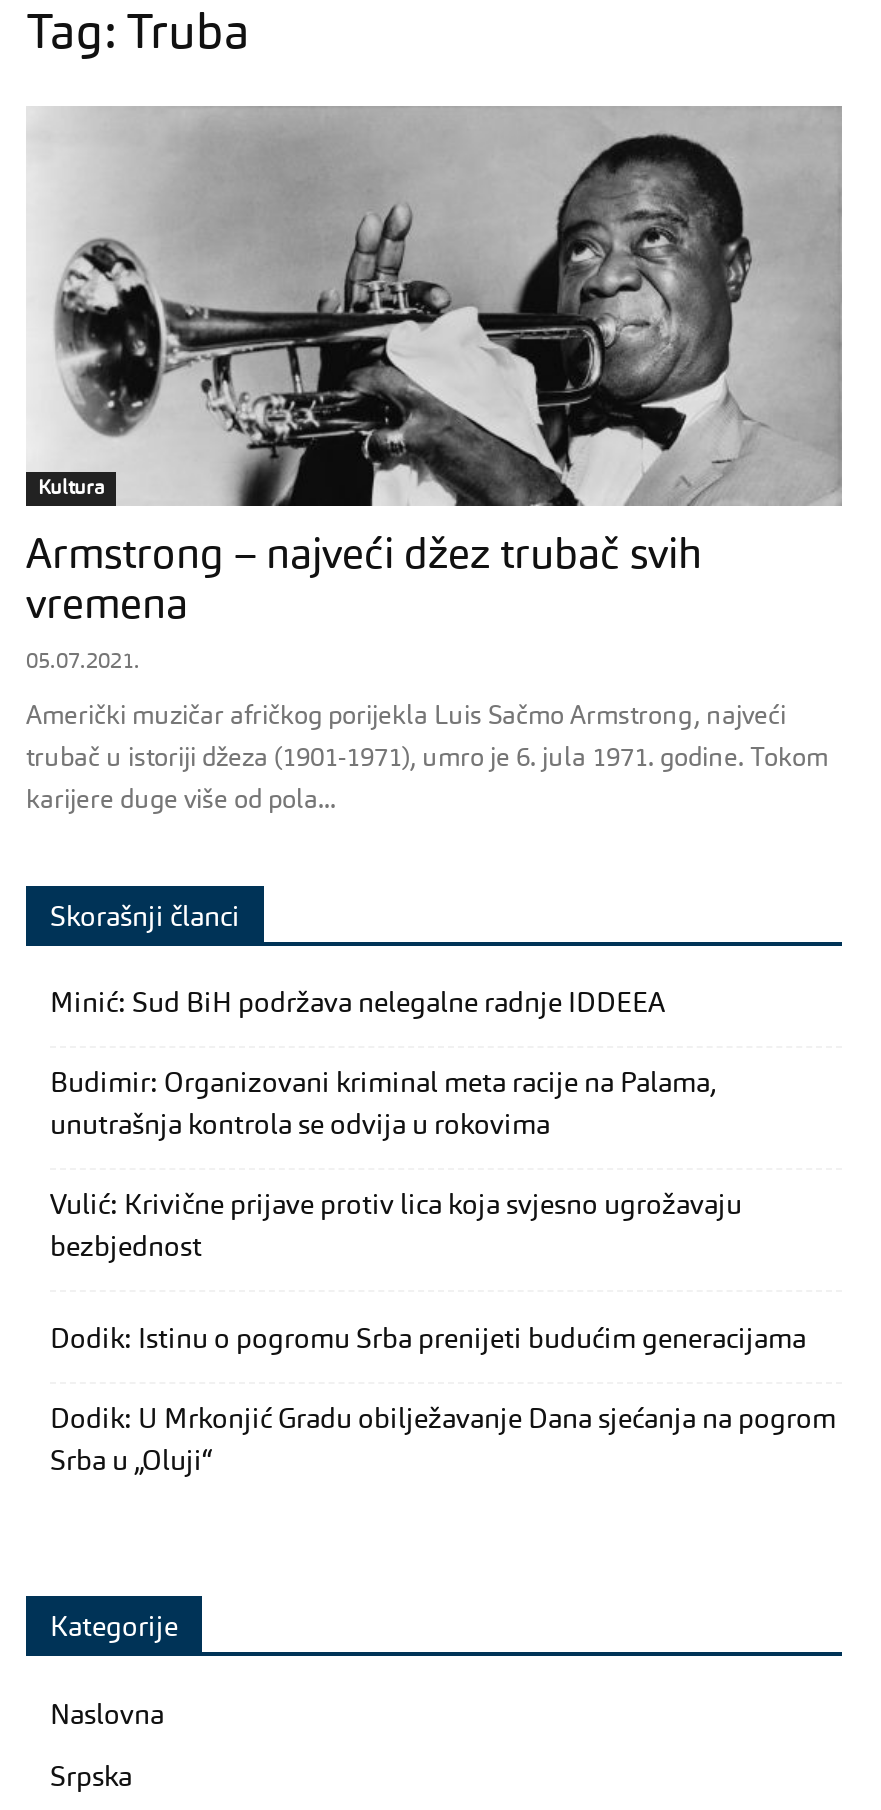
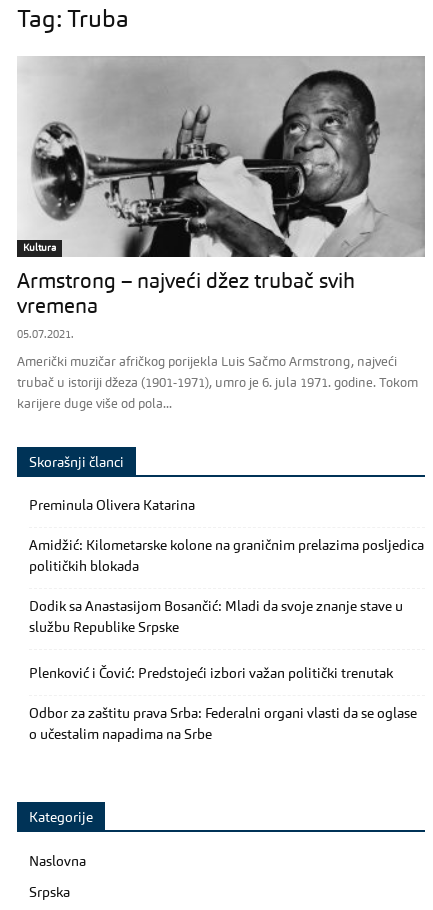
[50,990,666,1018] Minić: Sud BiH podržava nelegalne radnje IDDEEA -> [29,499,195,513] Preminula Olivera Katarina
[50,1070,716,1098] Budimir: Organizovani kriminal meta racije na Palama, -> [29,539,424,553] Amidžić: Kilometarske kolone na graničnim prelazima posljedica
[50,1112,550,1140] unutrašnja kontrola se odvija u rokovima -> [29,560,139,574] političkih blokada
[50,1192,742,1220] Vulić: Krivične prijave protiv lica koja svjesno ugrožavaju -> [29,600,403,614] Dodik sa Anastasijom Bosančić: Mladi da svoje znanje stave u
[50,1234,202,1262] bezbjednost -> [29,621,179,635] službu Republike Srpske
[50,1326,806,1354] Dodik: Istinu o pogromu Srba prenijeti budućim generacijama -> [29,667,393,681] Plenković i Čović: Predstojeći izbori važan politički trenutak
[50,1406,836,1434] Dodik: U Mrkonjić Gradu obilježavanje Dana sjećanja na pogrom -> [29,707,417,721] Odbor za zaštitu prava Srba: Federalni organi vlasti da se oglase
[50,1448,212,1476] Srba u „Oluji“ -> [29,728,212,742] o učestalim napadima na Srbe

